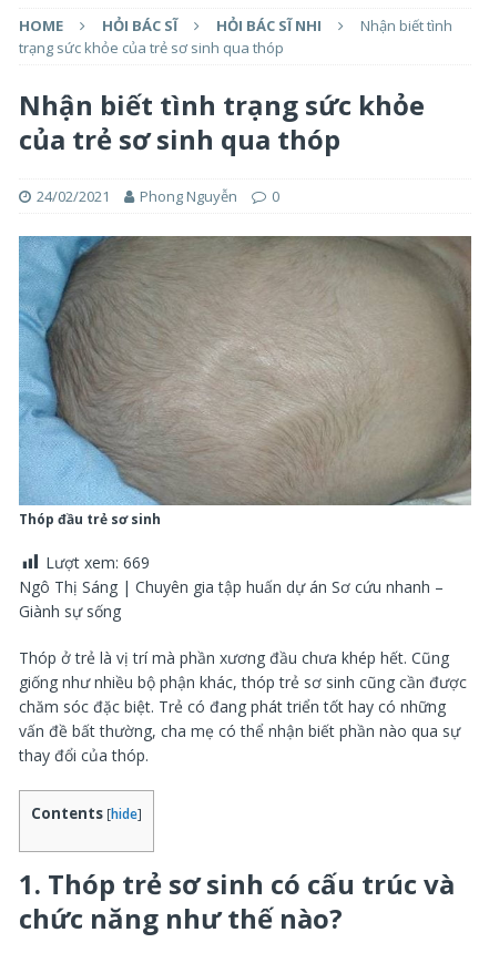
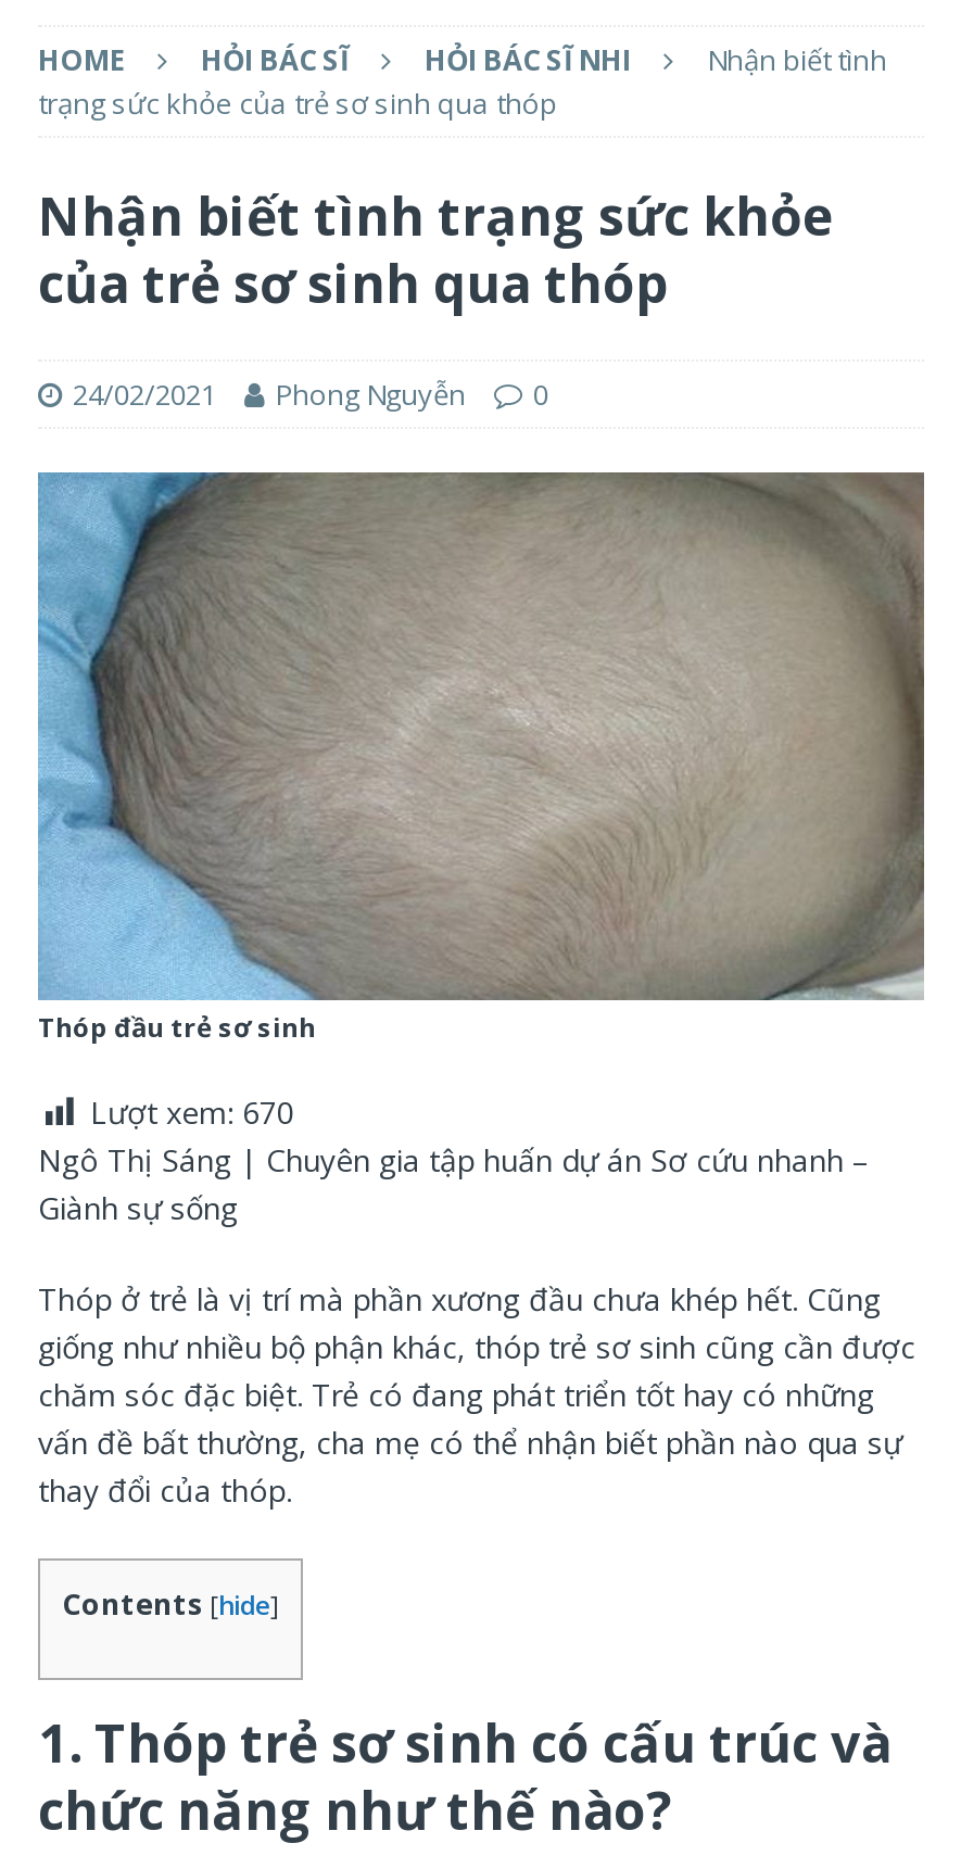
[45,552,150,573] Lượt xem: 669 -> [90,1091,294,1132] Lượt xem: 670

